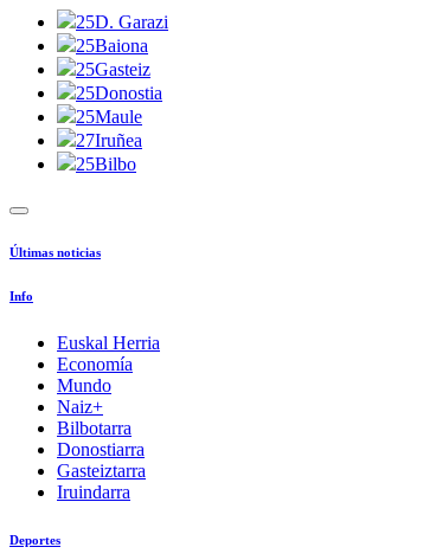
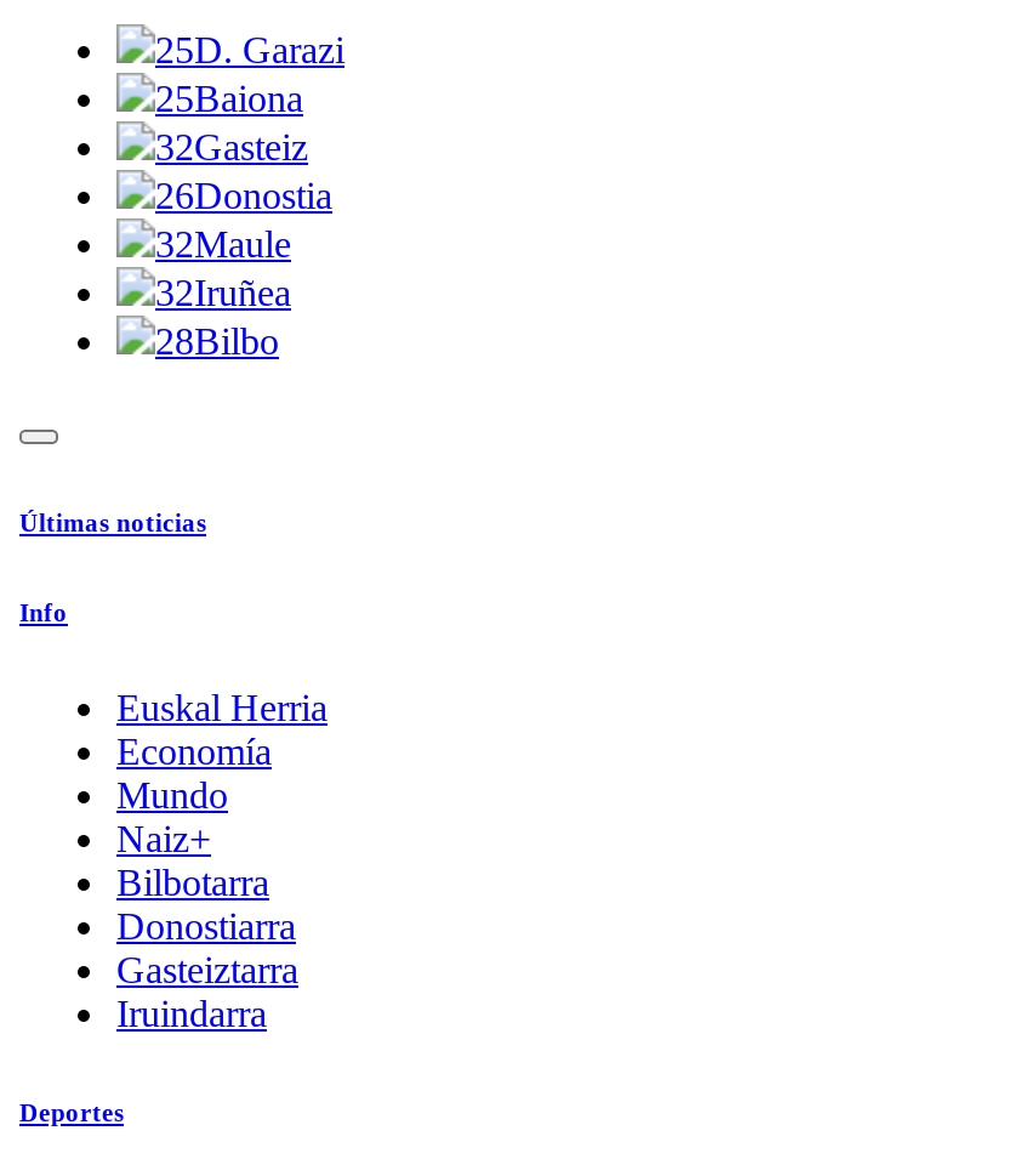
[76,59,150,79] 25Gasteiz -> [155,126,308,167] 32Gasteiz
[76,83,162,103] 25Donostia -> [155,175,332,216] 26Donostia
[76,107,142,127] 25Maule -> [155,223,291,265] 32Maule
[76,130,142,150] 27Iruñea -> [155,272,291,313] 32Iruñea
[76,154,136,174] 25Bilbo -> [155,320,279,362] 28Bilbo

